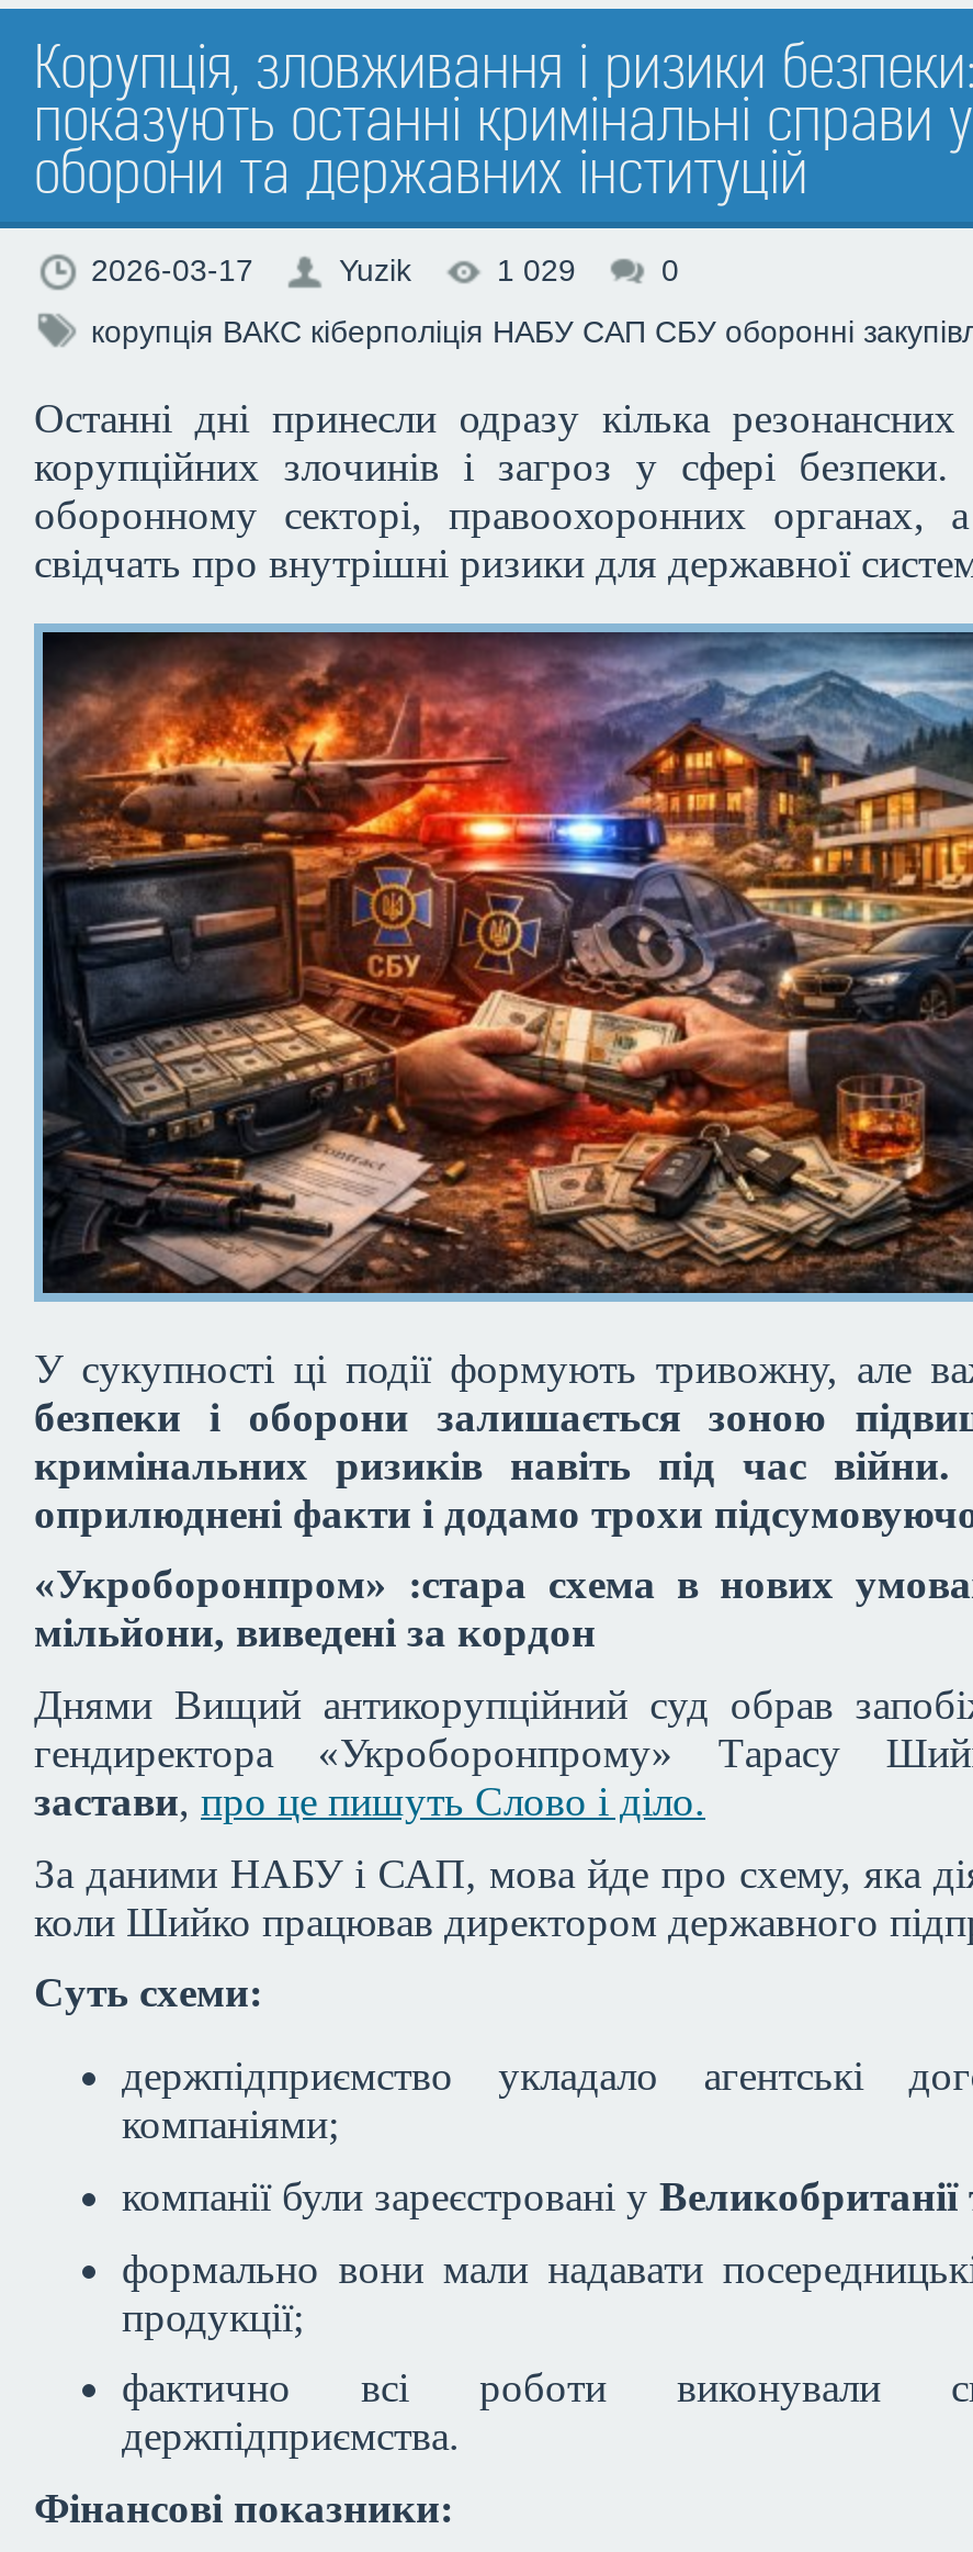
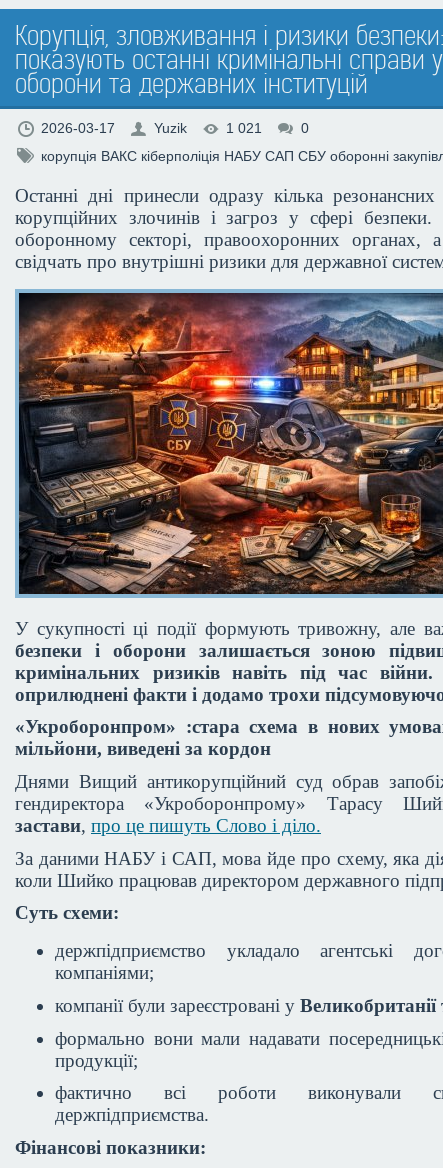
[497,252,576,288] 1 029 -> [226,120,262,136] 1 021

